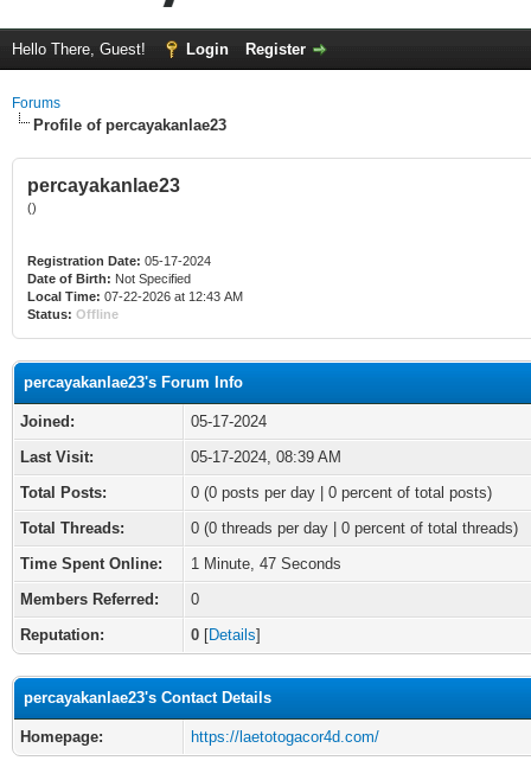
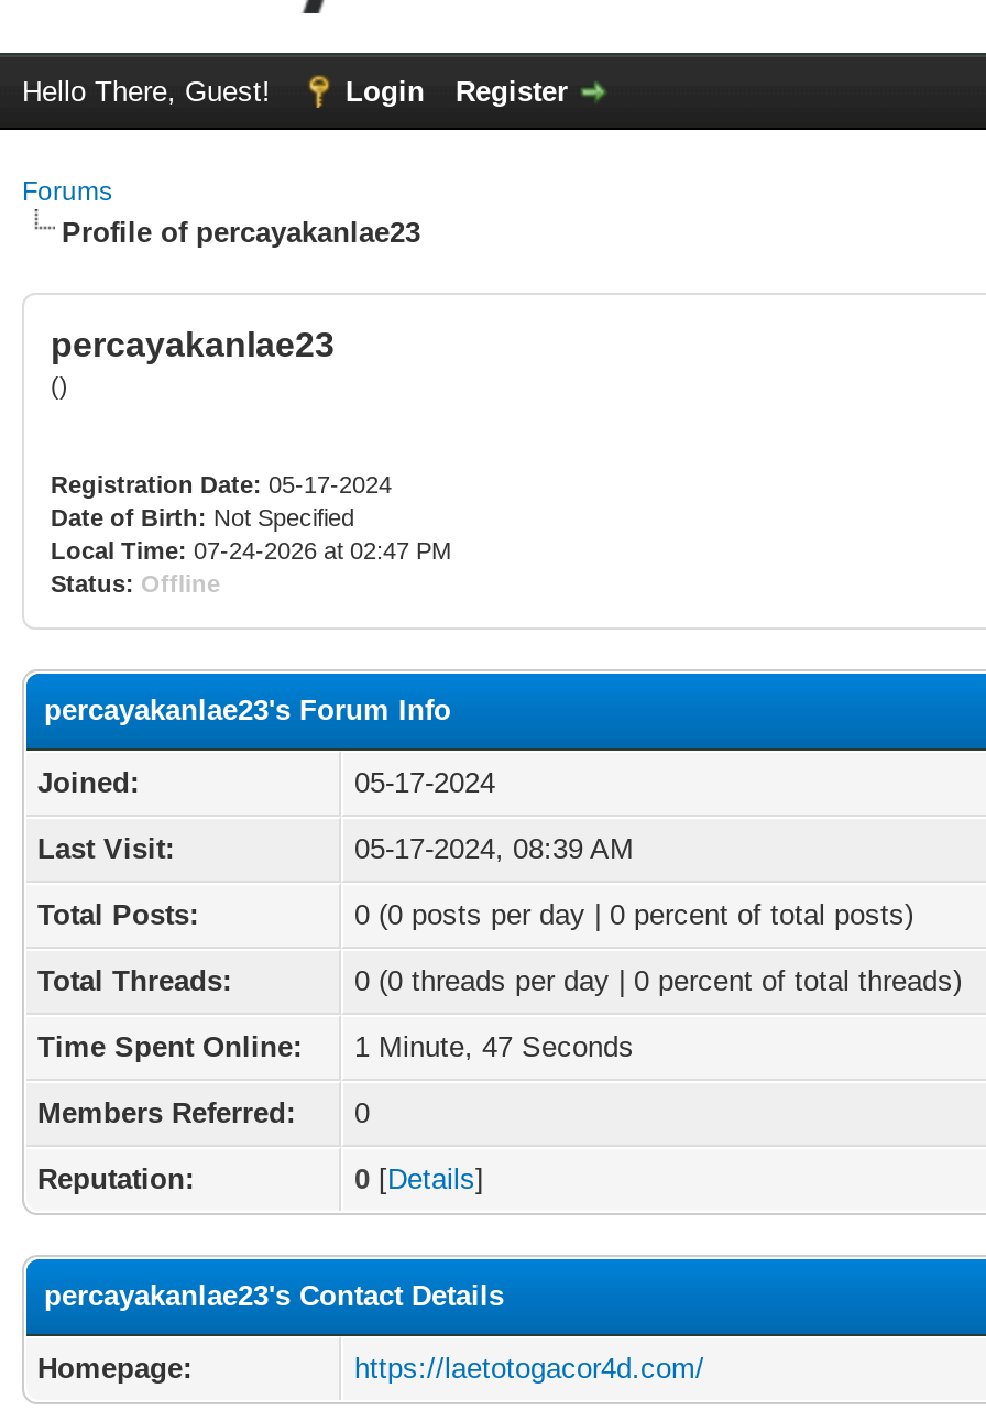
[27,289,243,303] Local Time: 07-22-2026 at 12:43 AM -> [51,537,451,564] Local Time: 07-24-2026 at 02:47 PM

